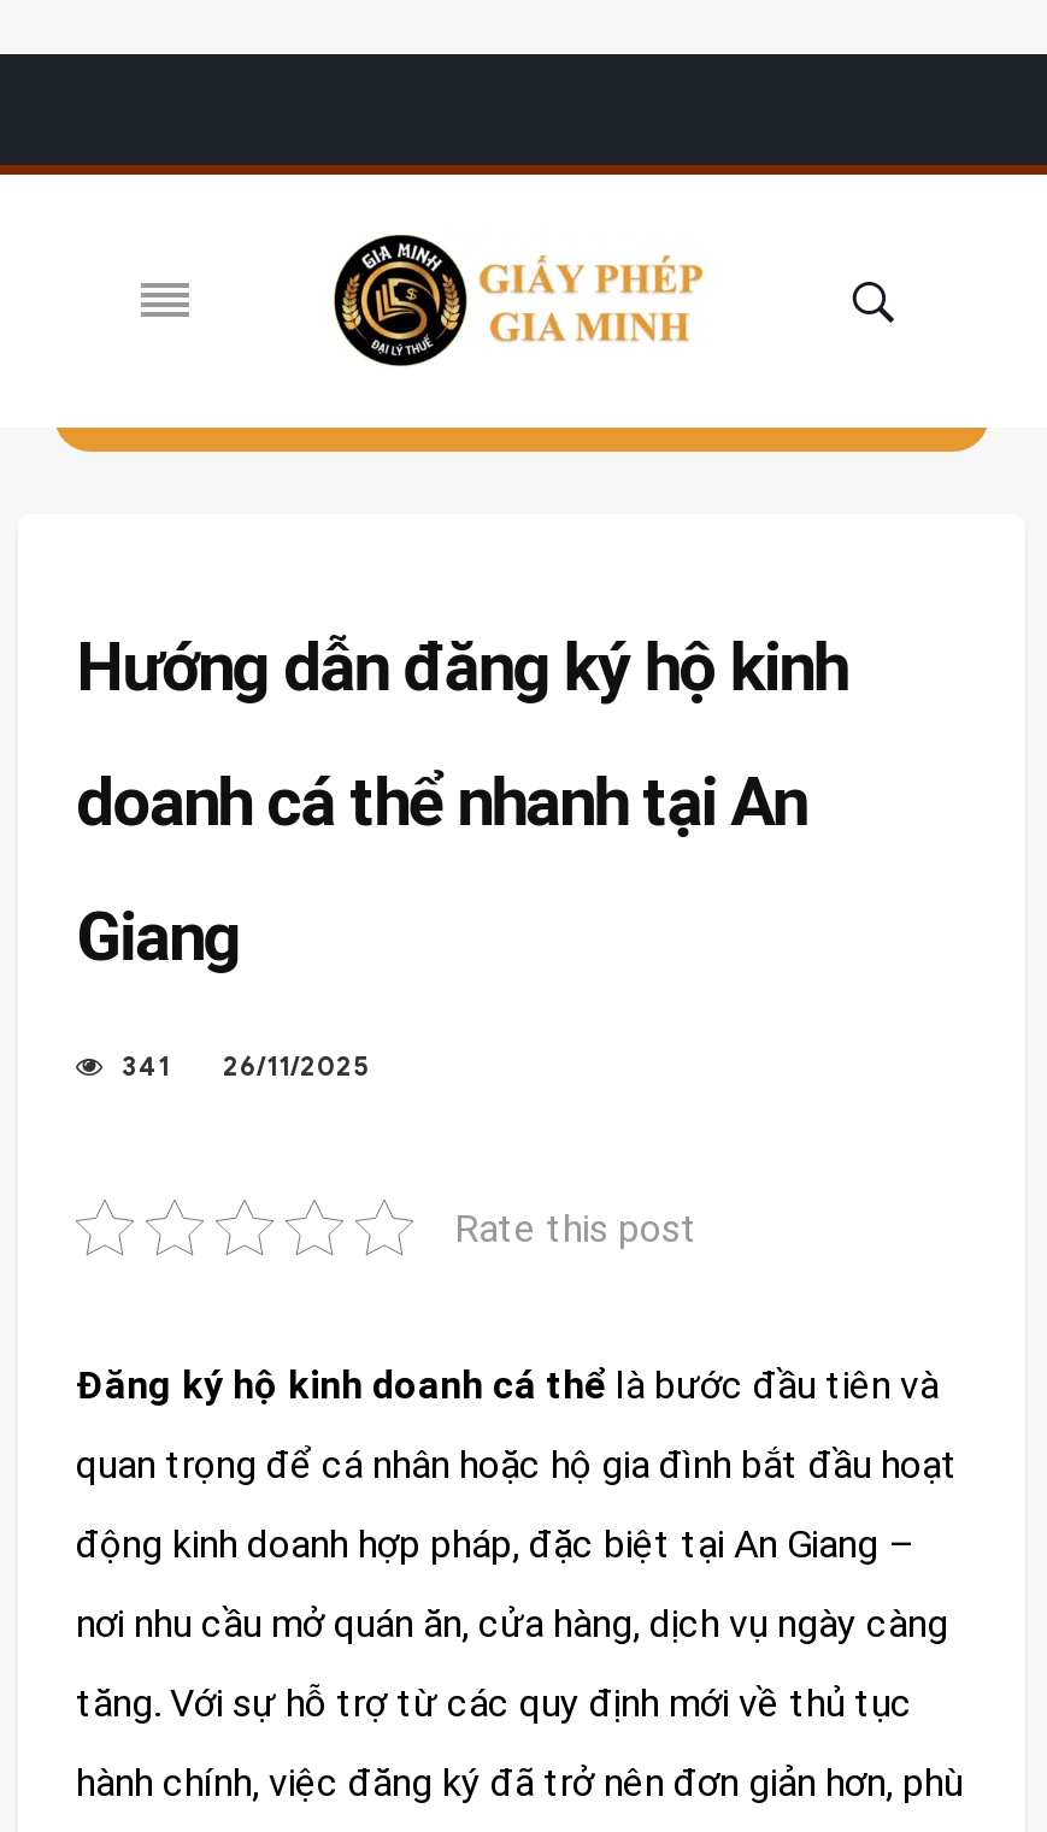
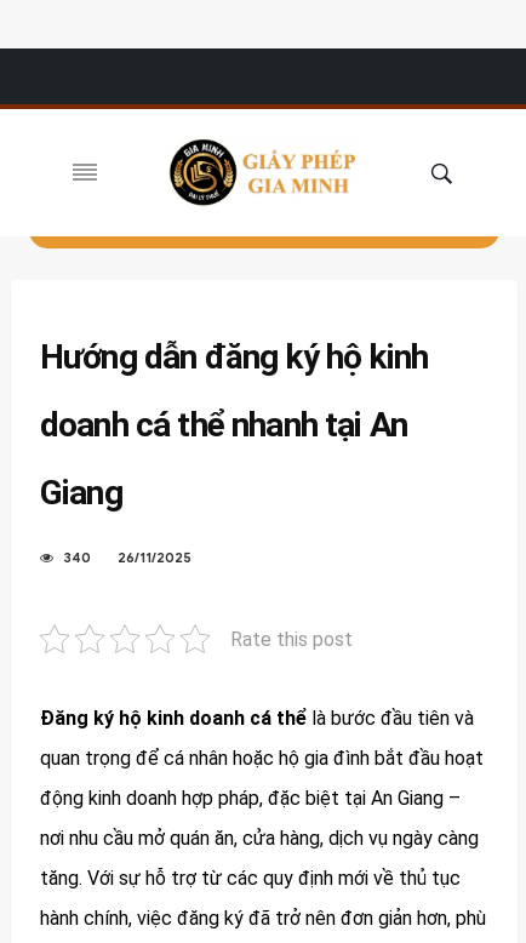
[122,1049,370,1083] 341 26/11/2025 -> [63,549,191,566] 340 26/11/2025

